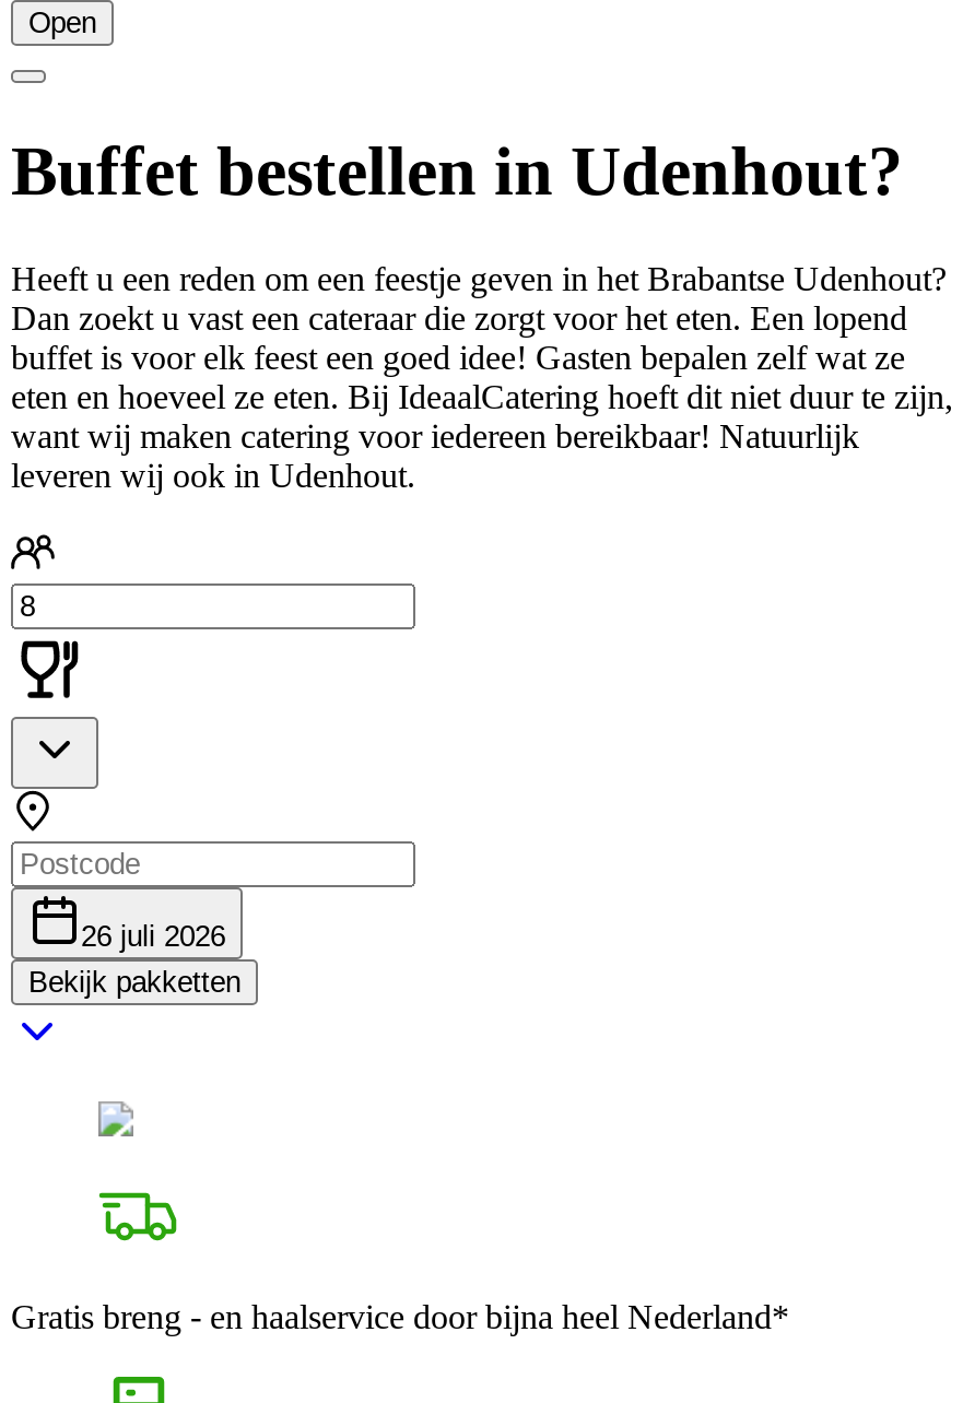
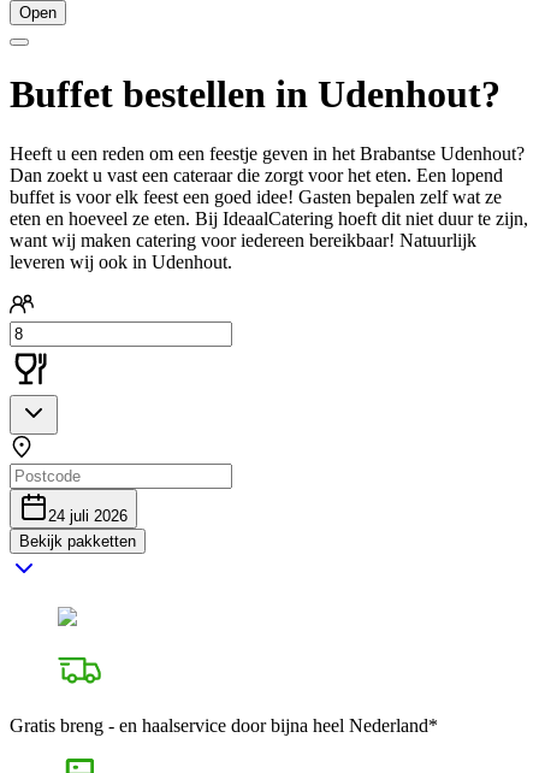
[81,920,225,953] 26 juli 2026 -> [48,507,128,525] 24 juli 2026

